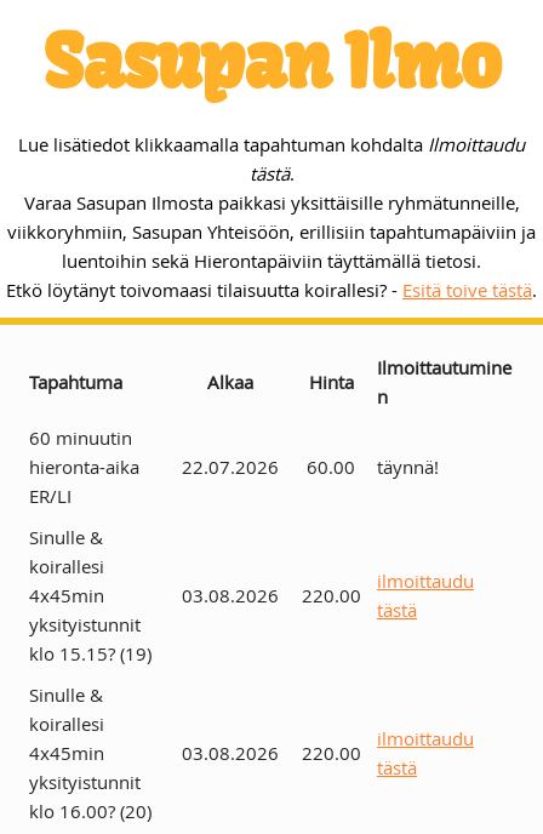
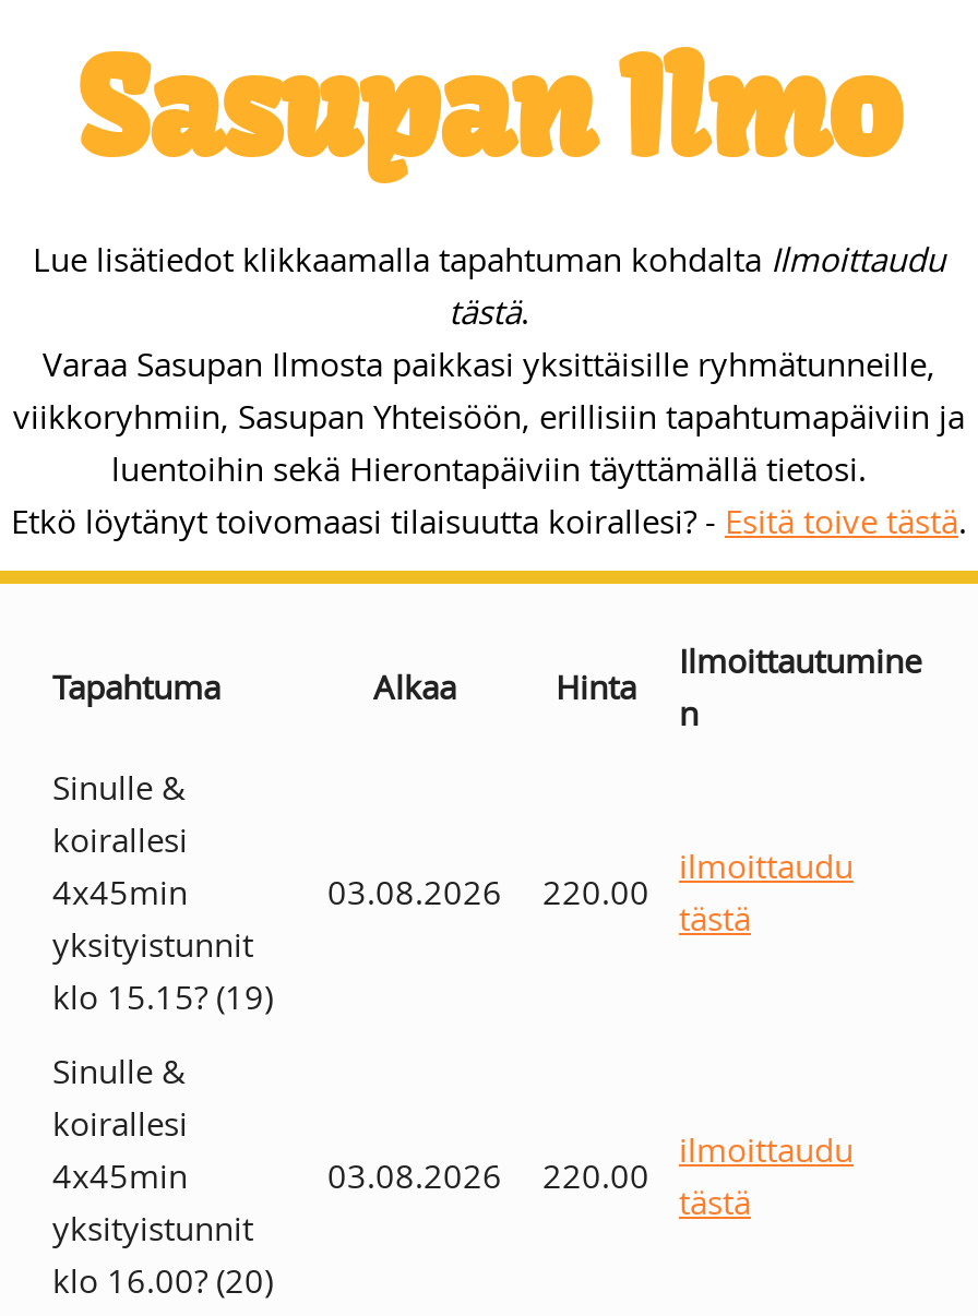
[29,426,139,508] 60 minuutin | hieronta-aika | ER/LI -> none
[182,455,439,479] 22.07.2026 | 60.00 | täynnä! -> none

